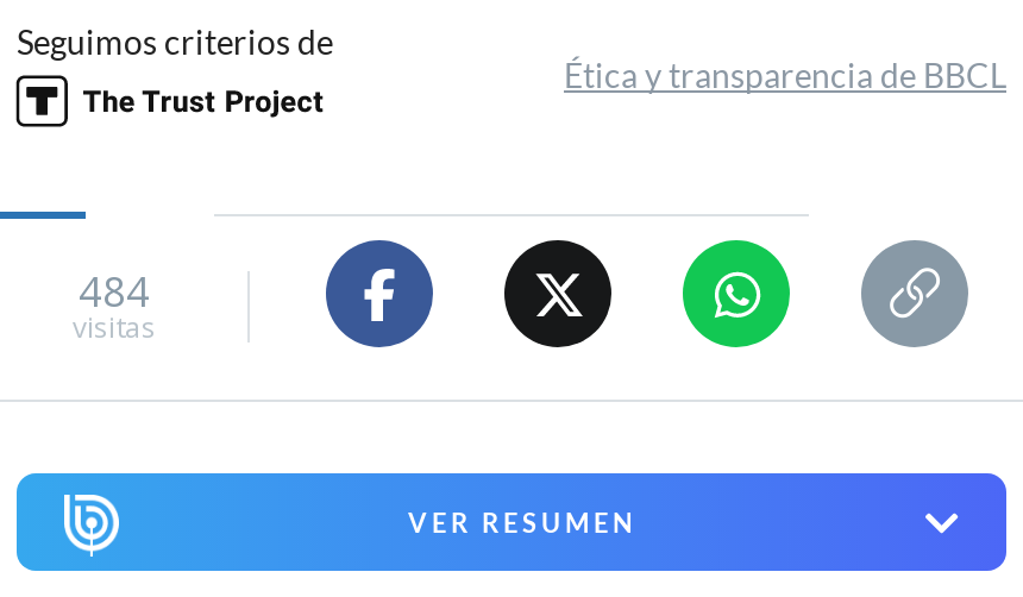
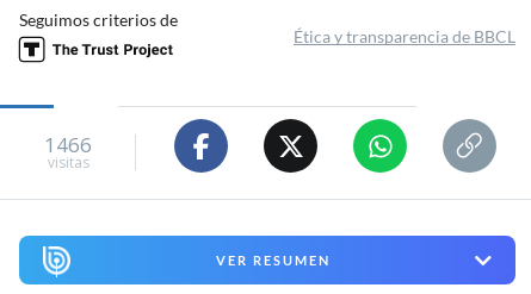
[79,264,150,319] 484 -> [44,131,92,158] 1466

